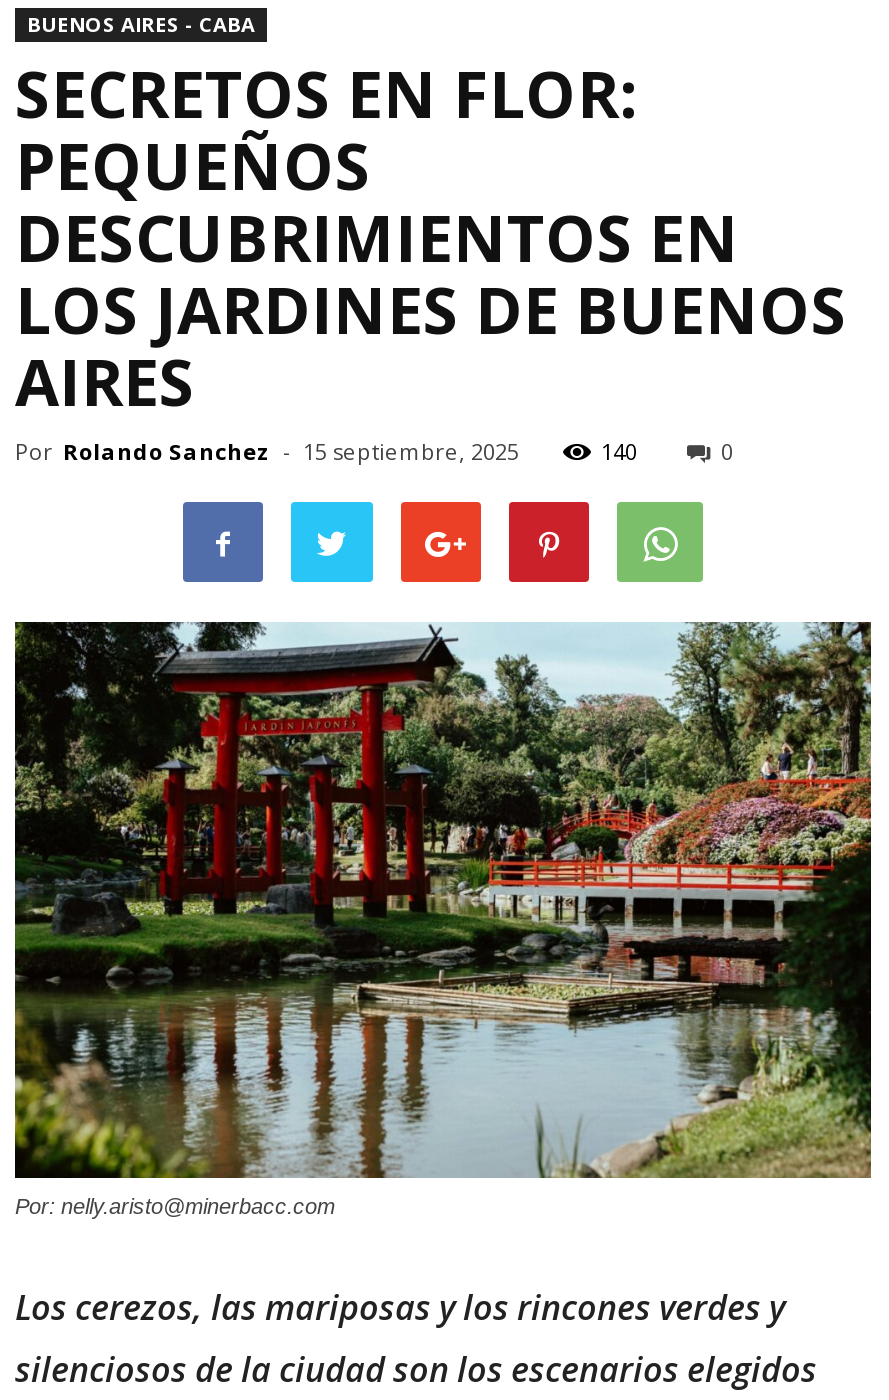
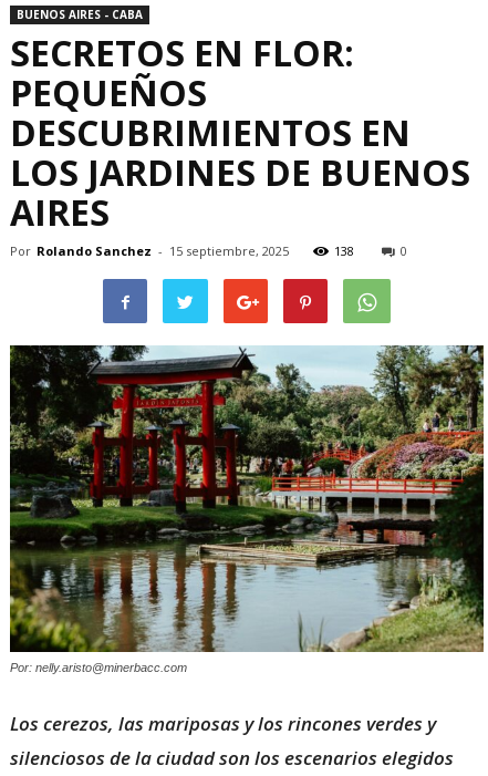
[601,436,637,466] 140 -> [334,242,354,259] 138

